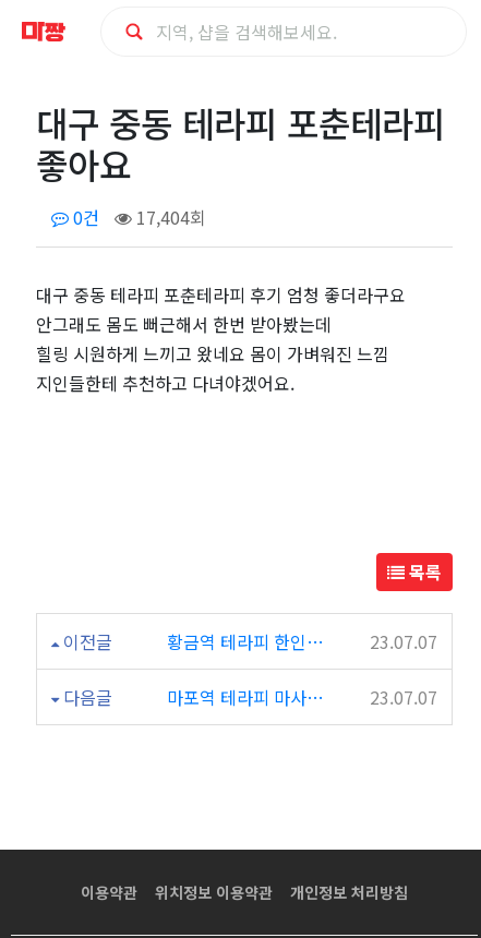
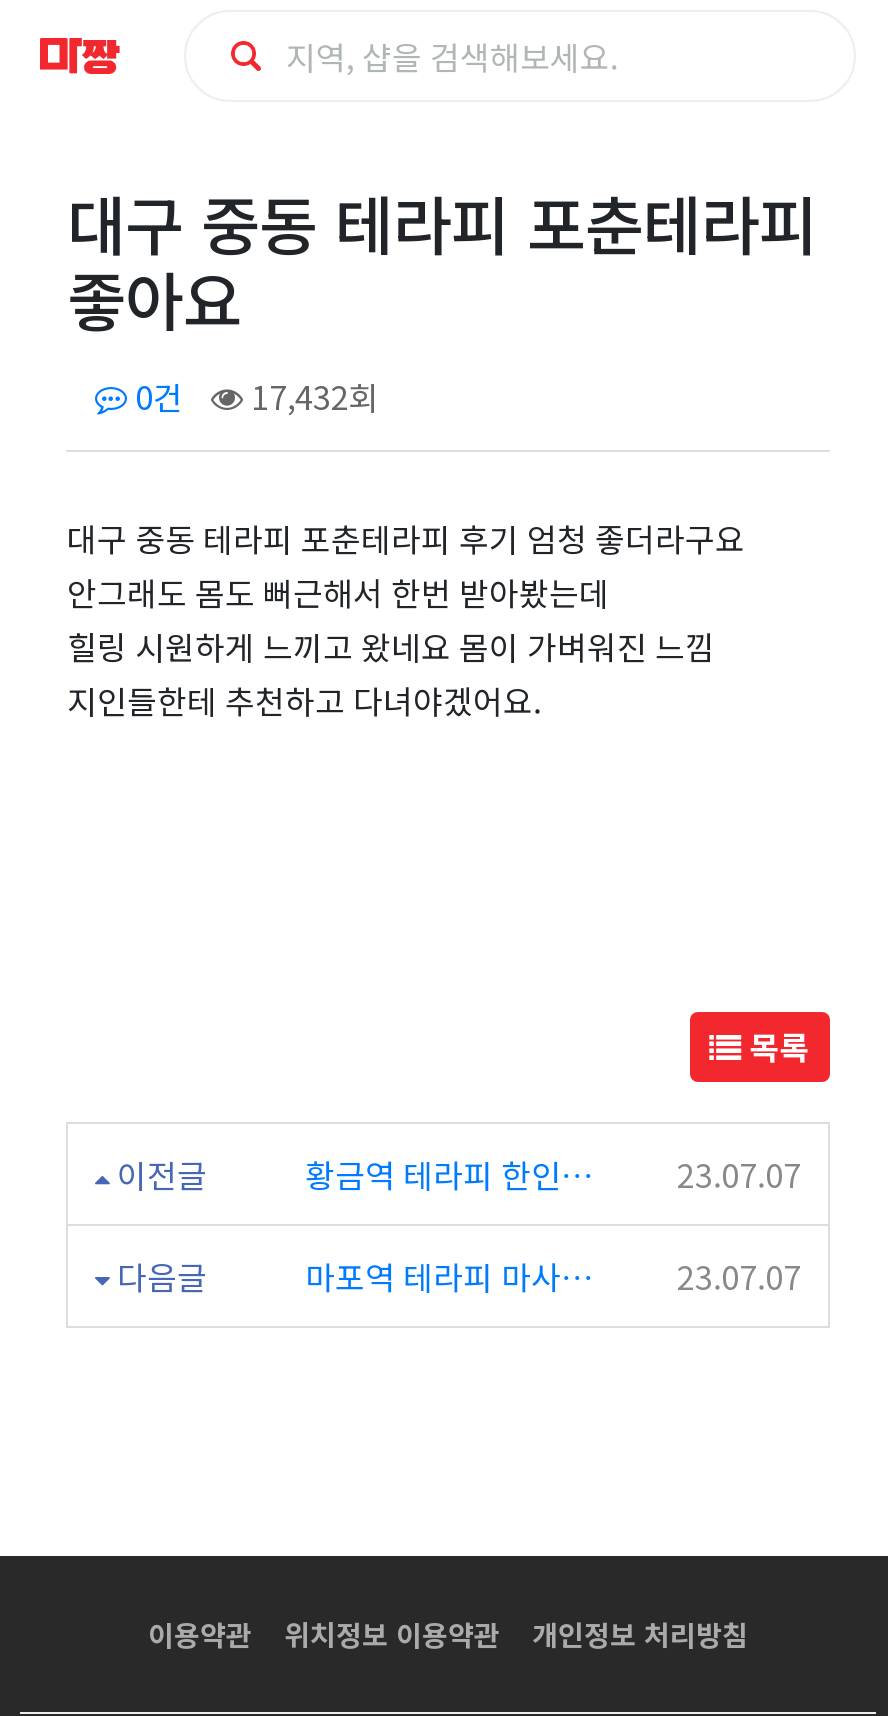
[132,205,207,231] 17,404회 -> [243,373,379,421] 17,432회

